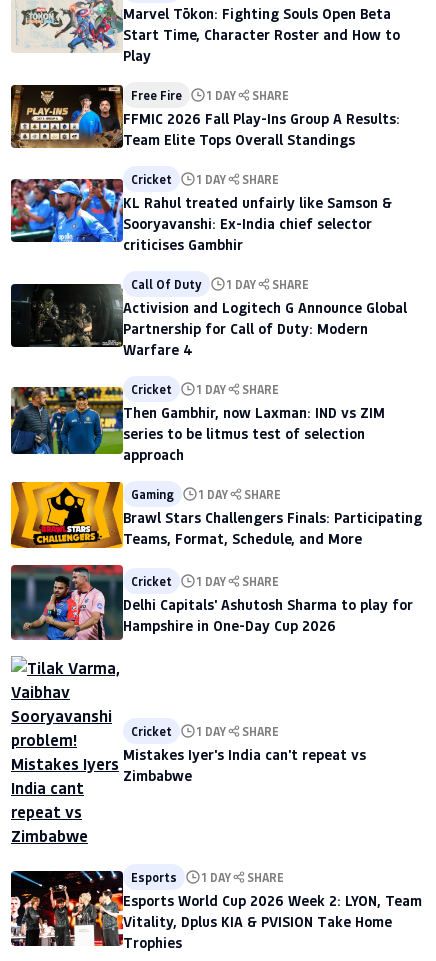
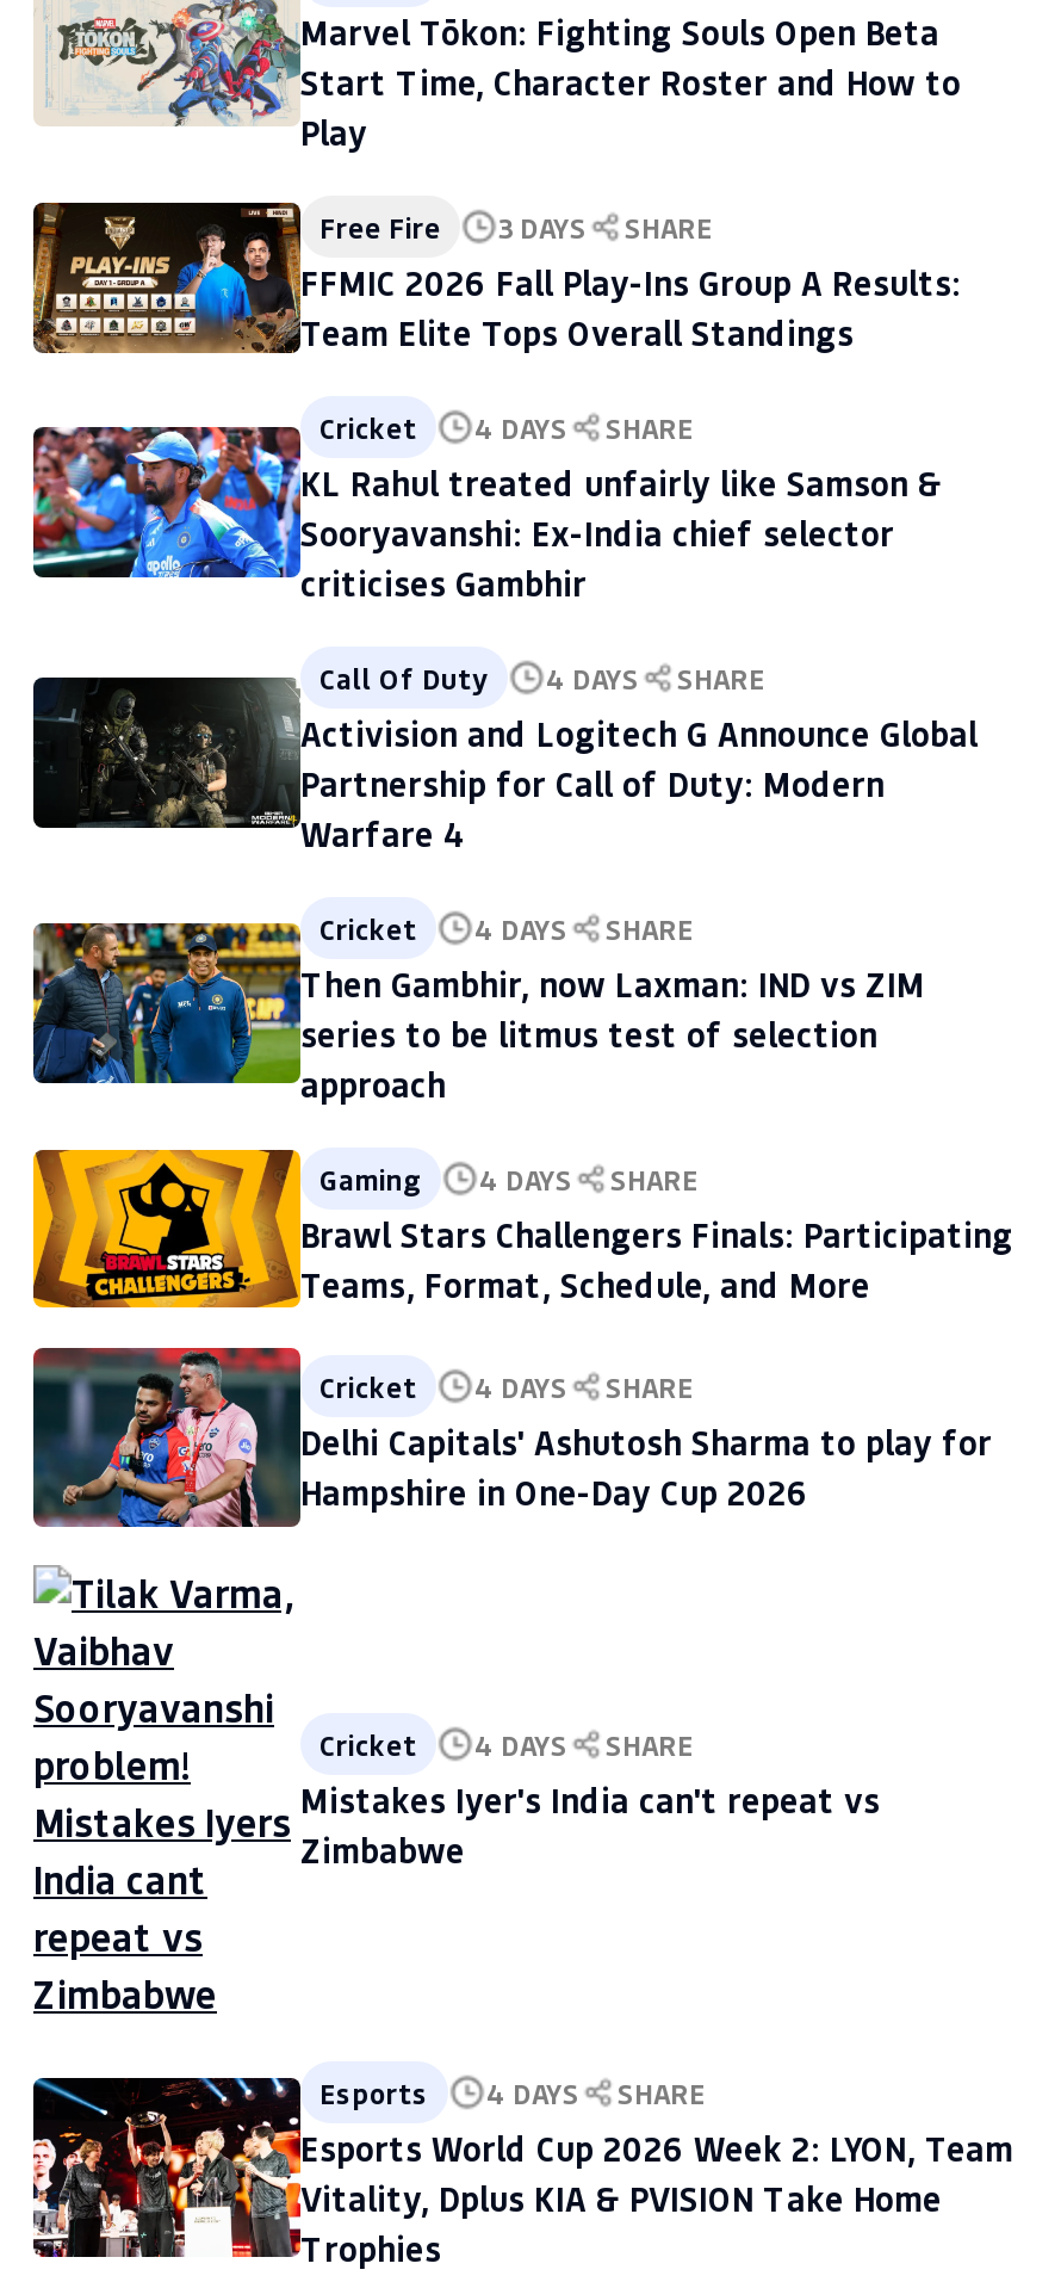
[131,87,289,103] Free Fire 1 DAY SHARE -> [319,208,713,246] Free Fire 3 DAYS SHARE
[131,171,279,187] Cricket 1 DAY SHARE -> [319,408,694,446] Cricket 4 DAYS SHARE
[131,276,309,292] Call Of Duty 1 DAY SHARE -> [319,659,765,697] Call Of Duty 4 DAYS SHARE
[131,381,279,397] Cricket 1 DAY SHARE -> [319,909,694,947] Cricket 4 DAYS SHARE
[131,486,281,502] Gaming 1 DAY SHARE -> [319,1160,699,1198] Gaming 4 DAYS SHARE
[131,573,279,589] Cricket 1 DAY SHARE -> [319,1368,694,1406] Cricket 4 DAYS SHARE
[131,723,279,739] Cricket 1 DAY SHARE -> [319,1724,694,1763] Cricket 4 DAYS SHARE
[131,869,284,885] Esports 1 DAY SHARE -> [319,2073,706,2111] Esports 4 DAYS SHARE

